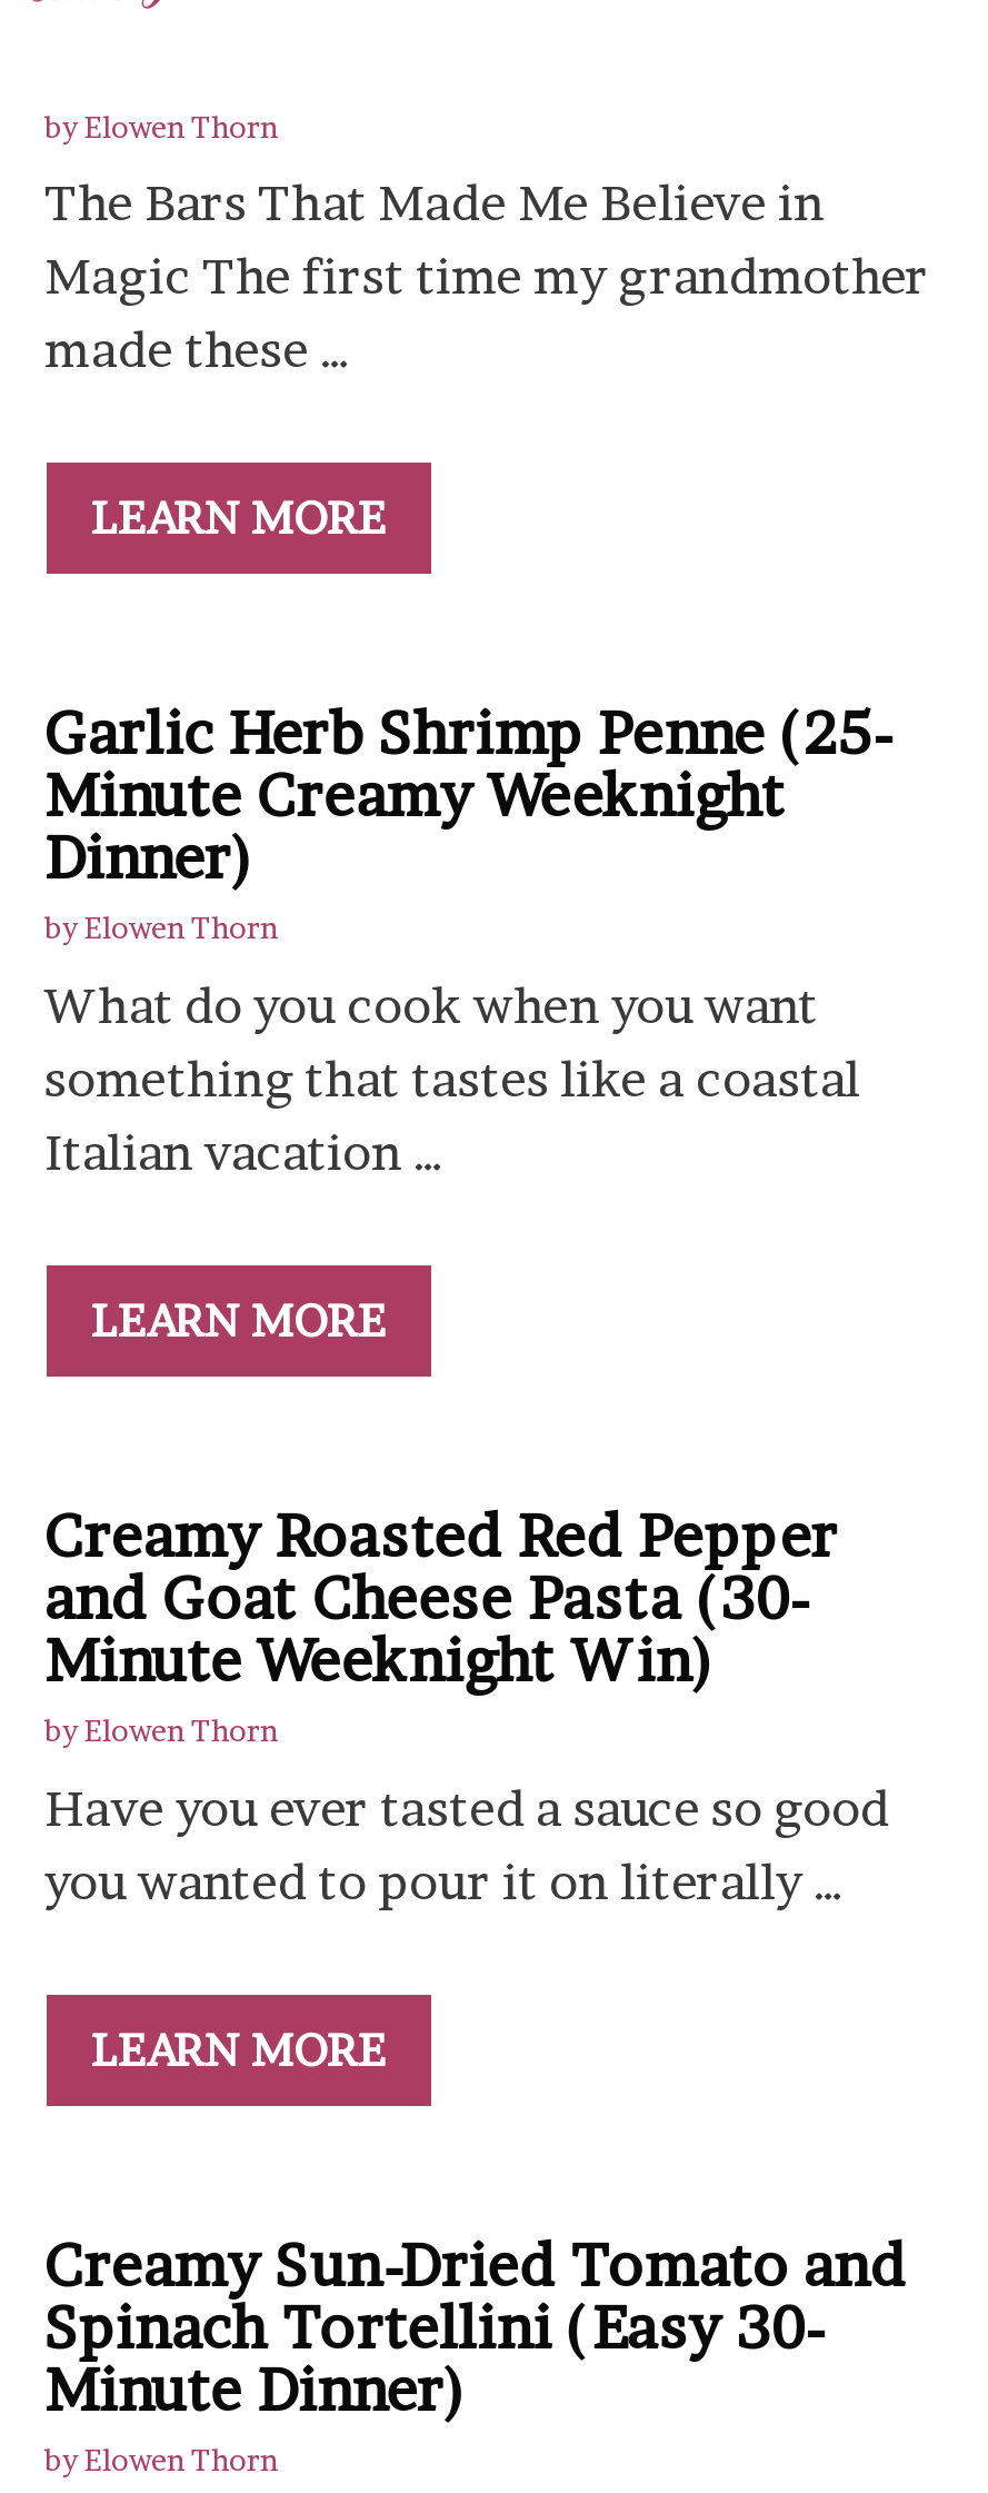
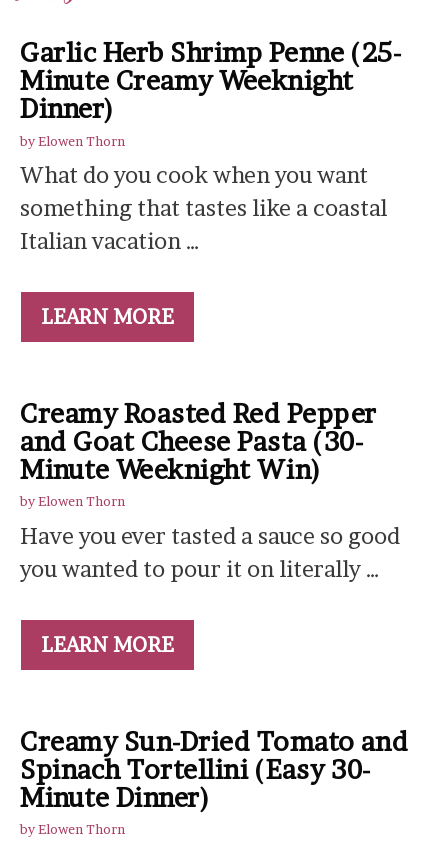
[44,108,929,545] byElowen Thorn | The Bars That Made Me Believe in | Magic The first time my grandmother | made these … | LEARN MORE -> none

